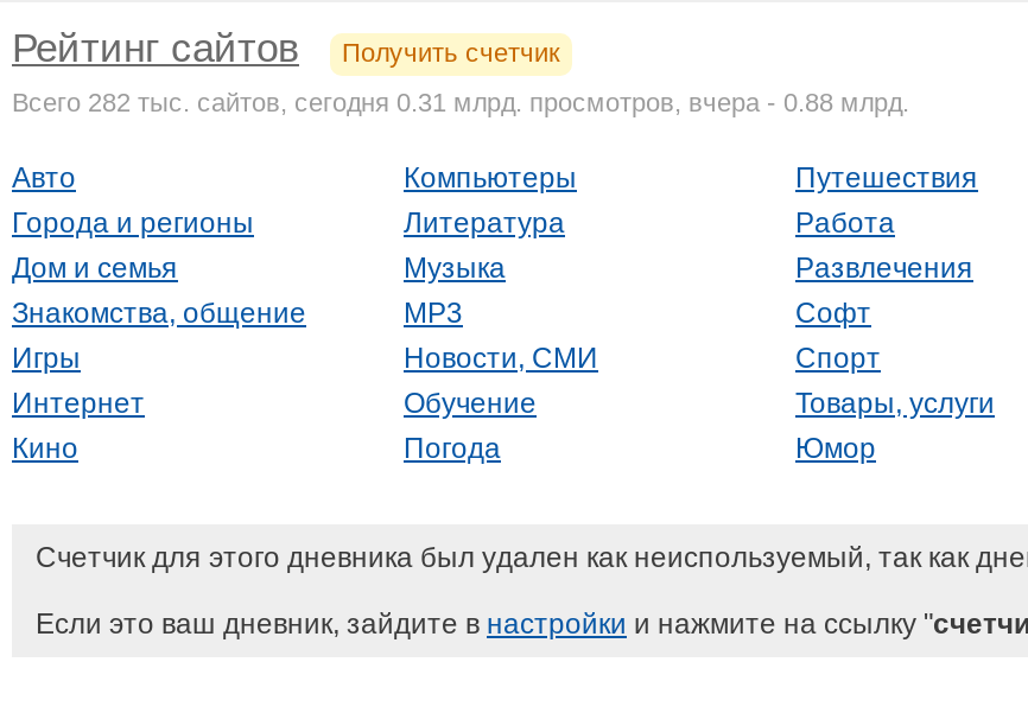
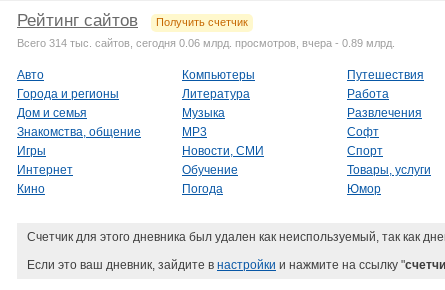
[12,88,909,116] Всего 282 тыс. сайтов, сегодня 0.31 млрд. просмотров, вчера - 0.88 млрд. -> [17,37,395,49] Всего 314 тыс. сайтов, сегодня 0.06 млрд. просмотров, вчера - 0.89 млрд.

